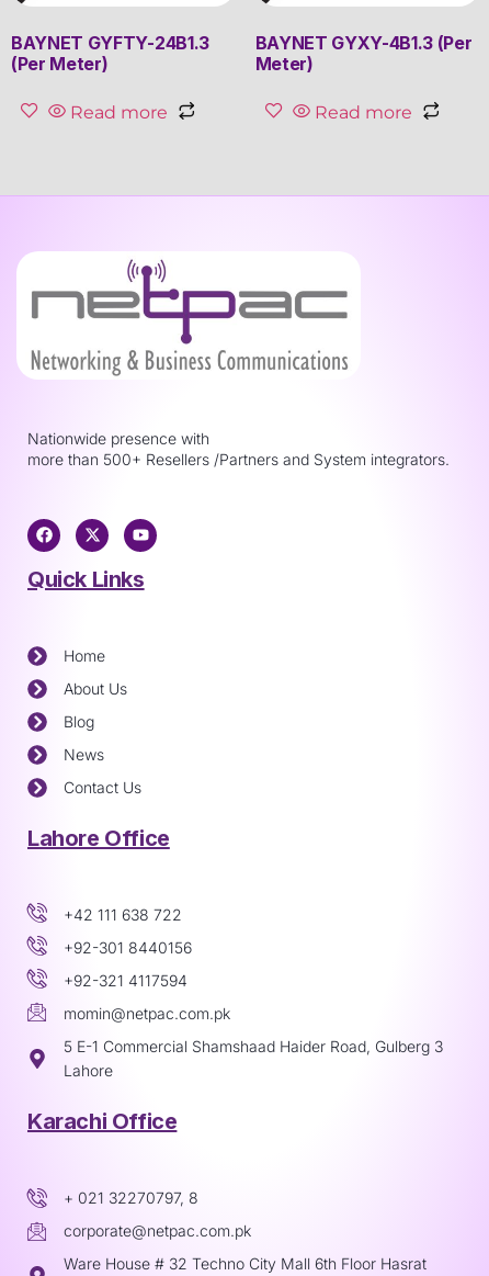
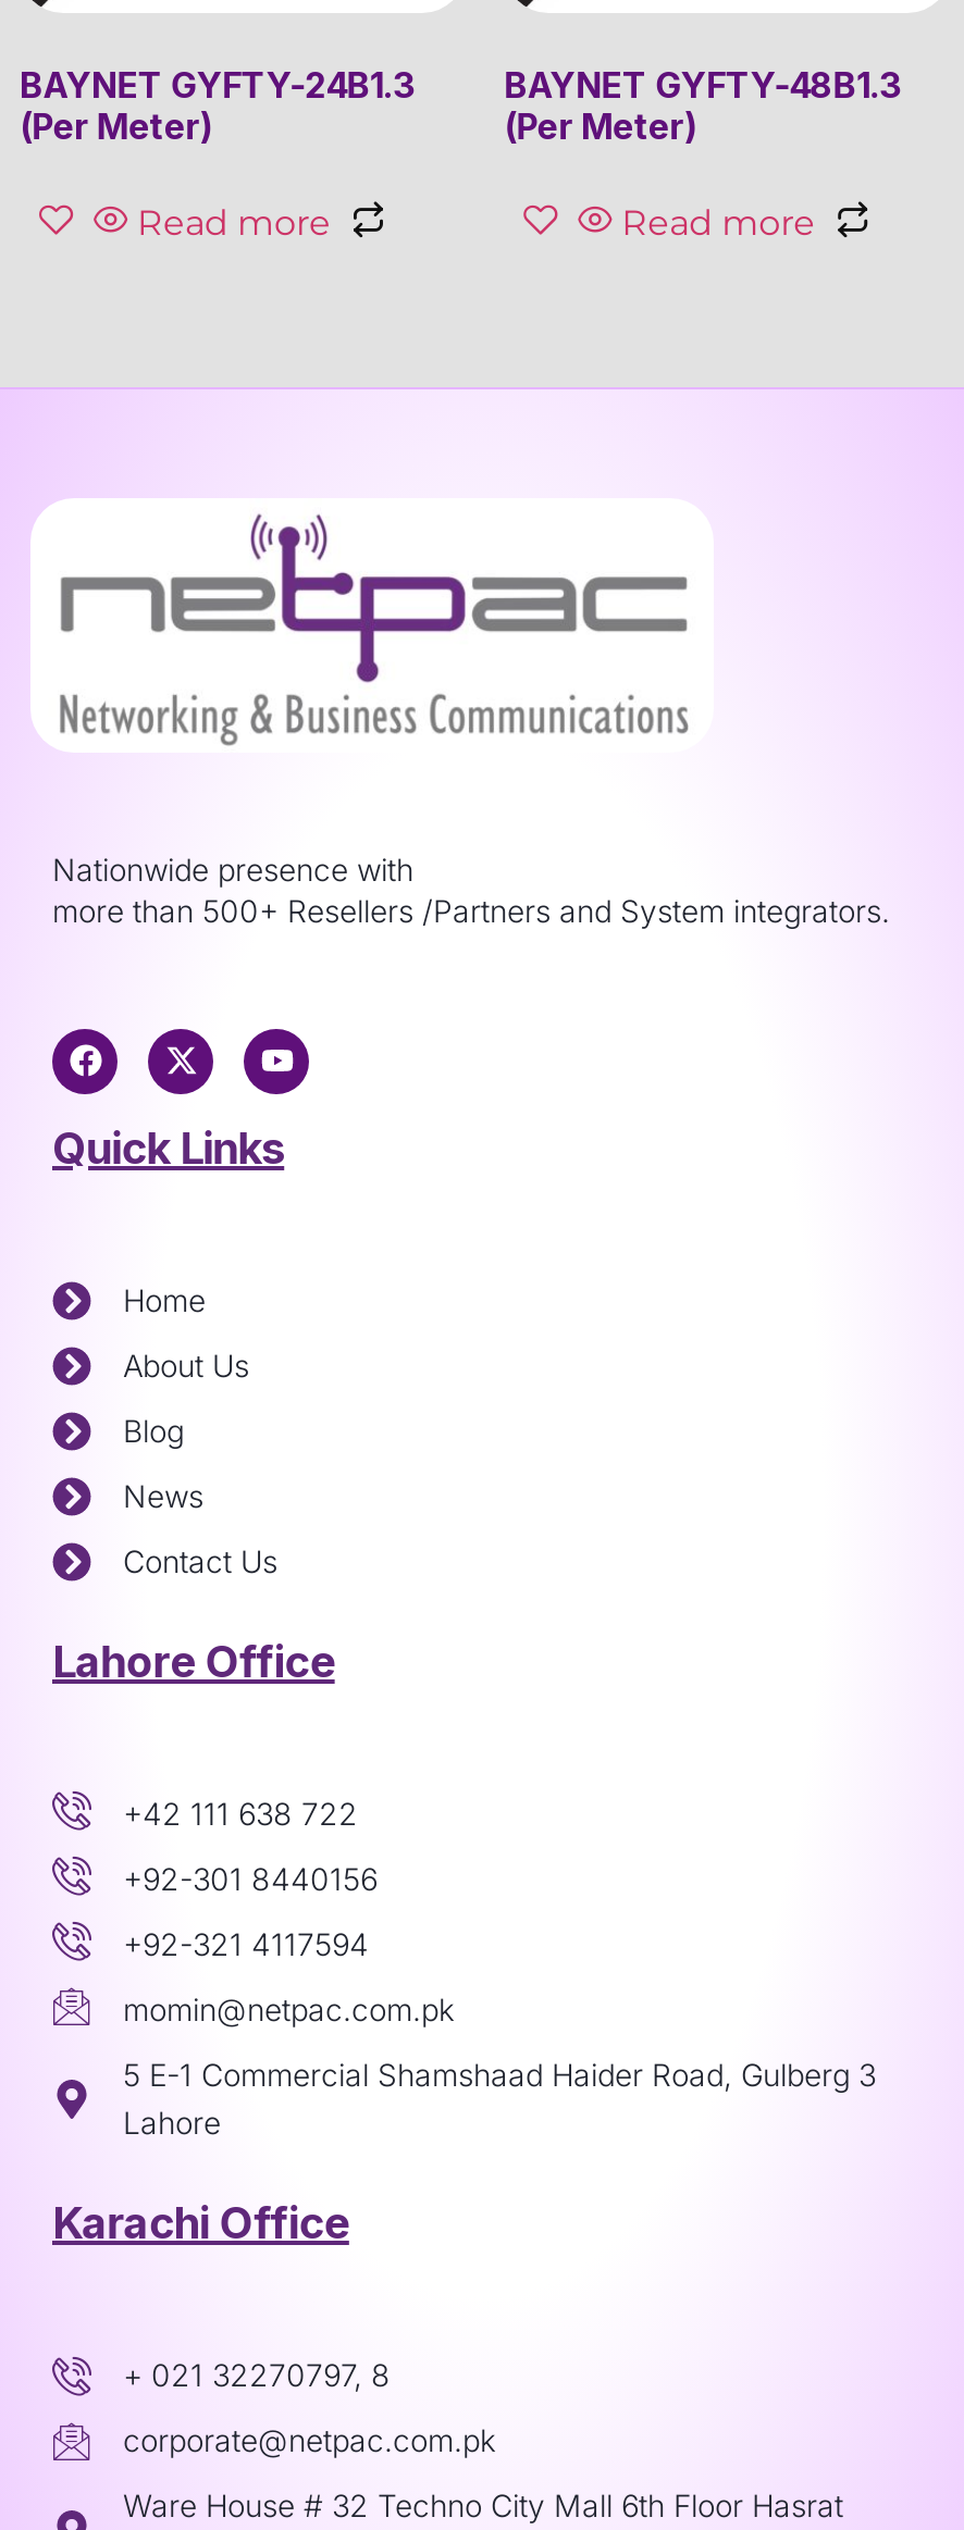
[255,31,472,74] BAYNET GYXY-4B1.3 (Per | Meter) -> [504,62,900,147] BAYNET GYFTY-48B1.3 | (Per Meter)

